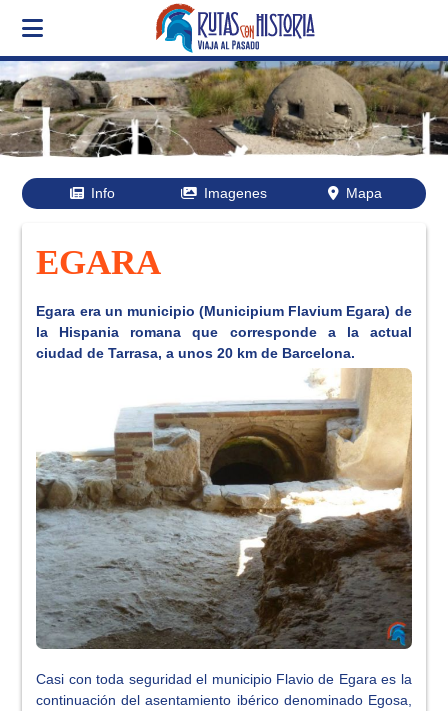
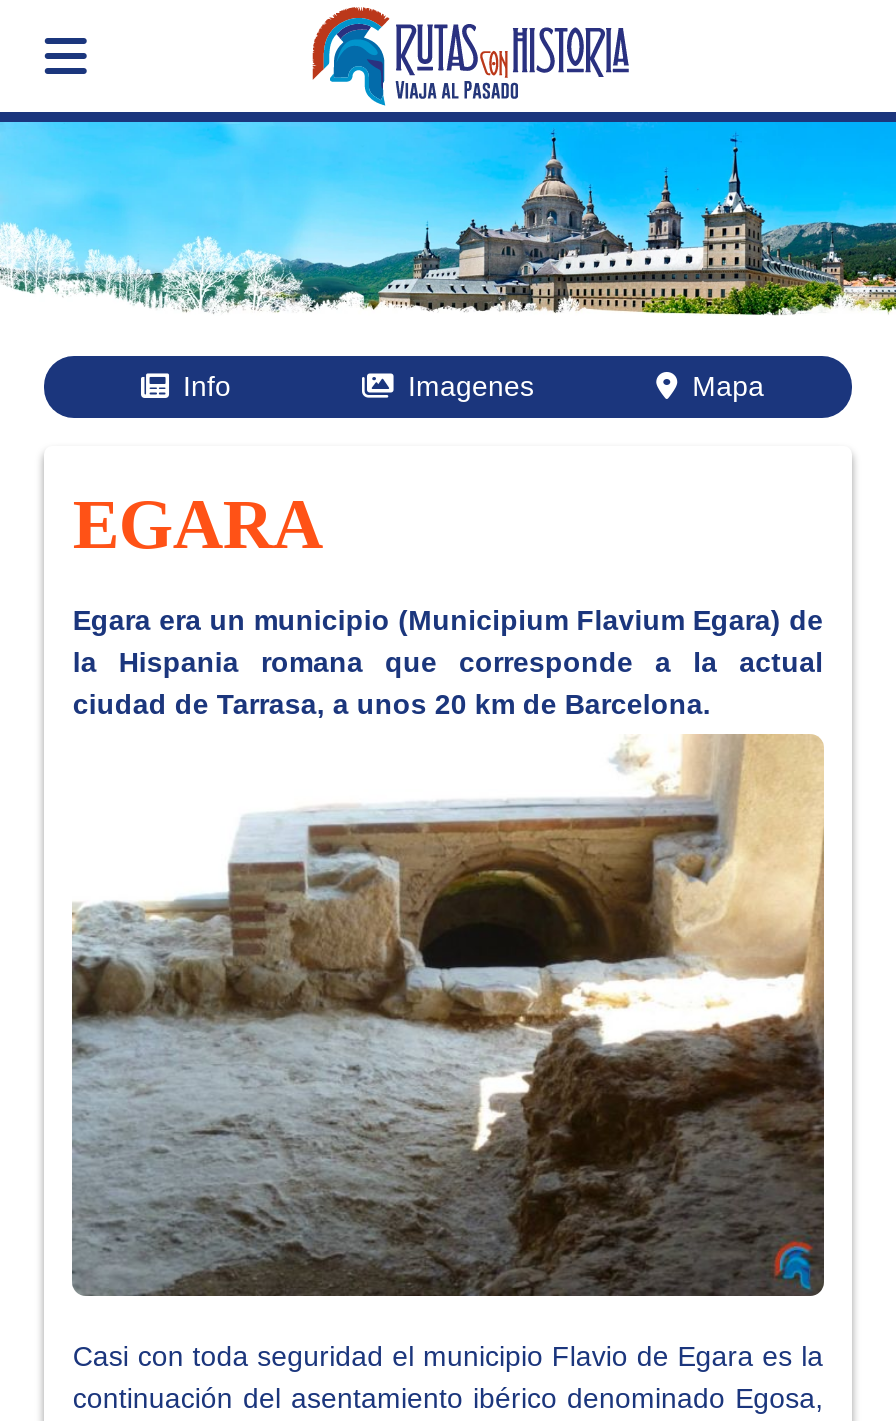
[3,60,445,158] [image] -> [6,120,890,316] [image]

